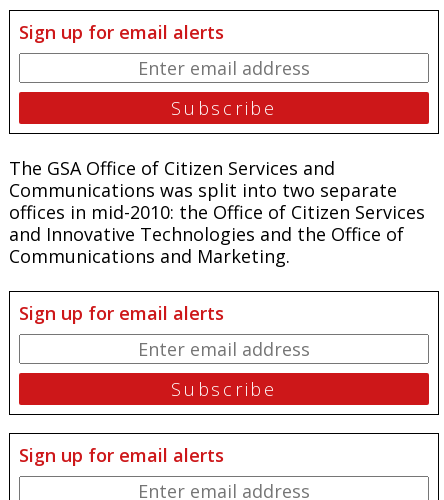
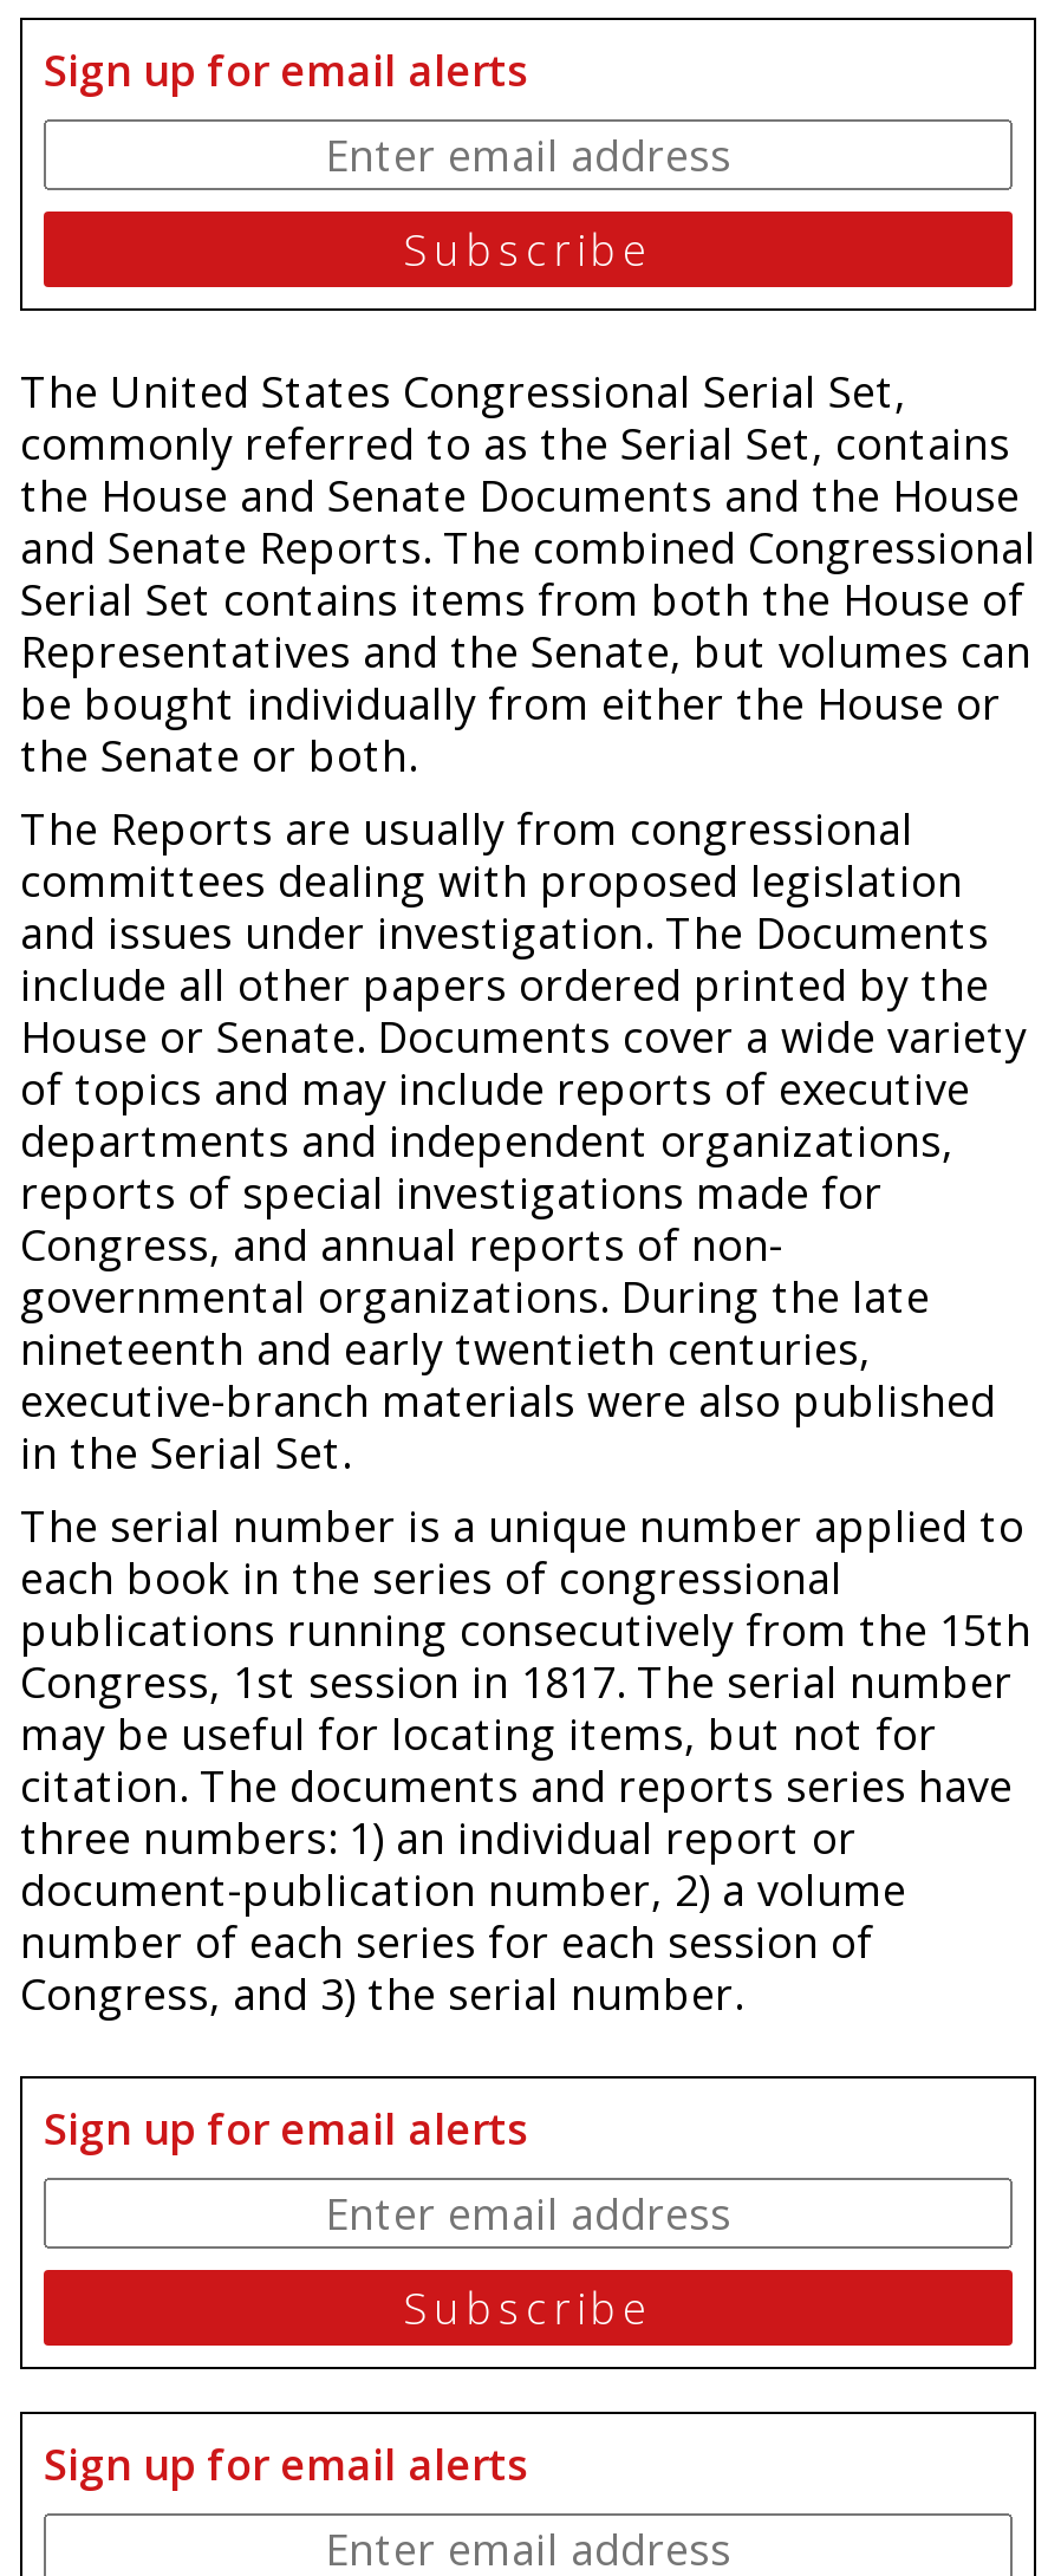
[9,156,425,268] The GSA Office of Citizen Services and | Communications was split into two separate | offices in mid-2010: the Office of Citizen Services | and Innovative Technologies and the Office of | Communications and Marketing. -> [20,362,1036,2021] The United States Congressional Serial Set, | commonly referred to as the Serial Set, contains | the House and Senate Documents and the House | and Senate Reports. The combined Congressional | Serial Set contains items from both the House of | Representatives and the Senate, but volumes can | be bought individually from either the House or | the Senate or both. | The Reports are usually from congressional | committees dealing with proposed legislation | and issues under investigation. The Documents | include all other papers ordered printed by the | House or Senate. Documents cover a wide variety | of topics and may include reports of executive | departments and independent organizations, | reports of special investigations made for | Congress, and annual reports of non- | governmental organizations. During the late | nineteenth and early twentieth centuries, | executive-branch materials were also published | in the Serial Set. | The serial number is a unique number applied to | each book in the series of congressional | publications running consecutively from the 15th | Congress, 1st session in 1817. The serial number | may be useful for locating items, but not for | citation. The documents and reports series have | three numbers: 1) an individual report or | document-publication number, 2) a volume | number of each series for each session of | Congress, and 3) the serial number.

